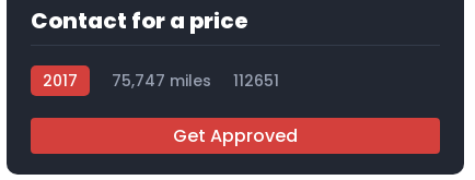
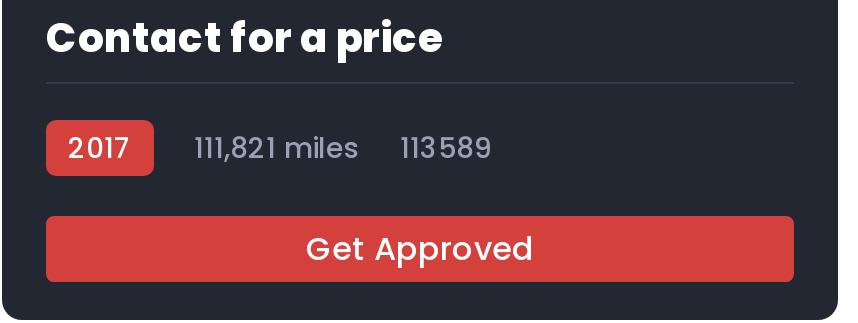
[112,69,211,91] 75,747 miles -> [194,127,360,167] 111,821 miles
[233,69,279,91] 112651 -> [400,127,492,167] 113589

